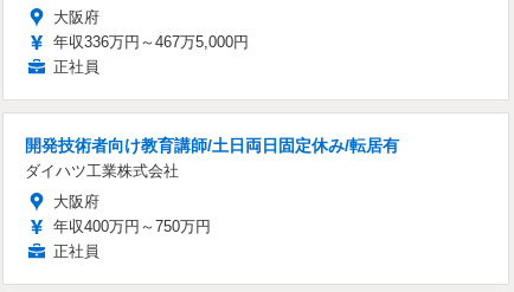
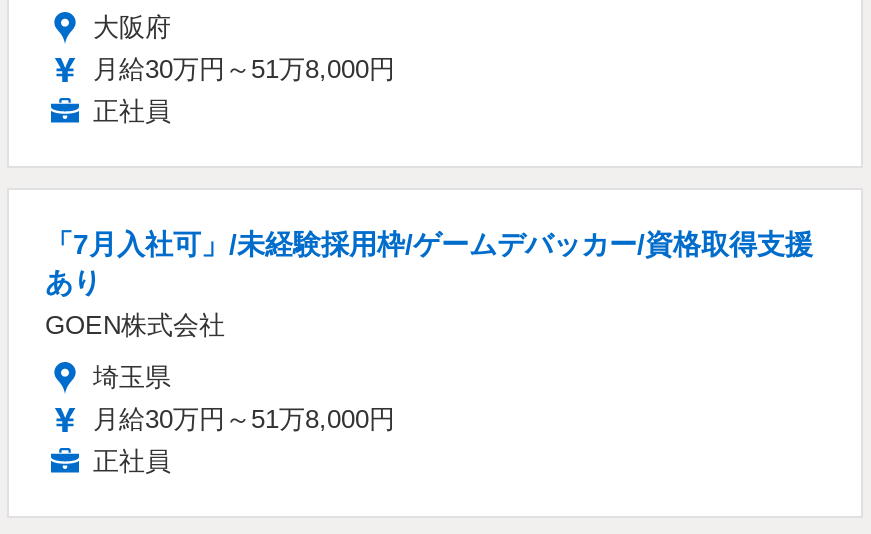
[53,33,249,50] 年収336万円～467万5,000円 -> [93,53,395,83] 月給30万円～51万8,000円
[25,135,399,179] 開発技術者向け教育講師/土日両日固定休み/転居有 | ダイハツ工業株式会社 -> [45,227,813,339] 「7月入社可」/未経験採用枠/ゲームデバッカー/資格取得支援 | あり | GOEN株式会社
[53,192,211,235] 大阪府 | 年収400万円～750万円 -> [93,361,395,433] 埼玉県 | 月給30万円～51万8,000円

